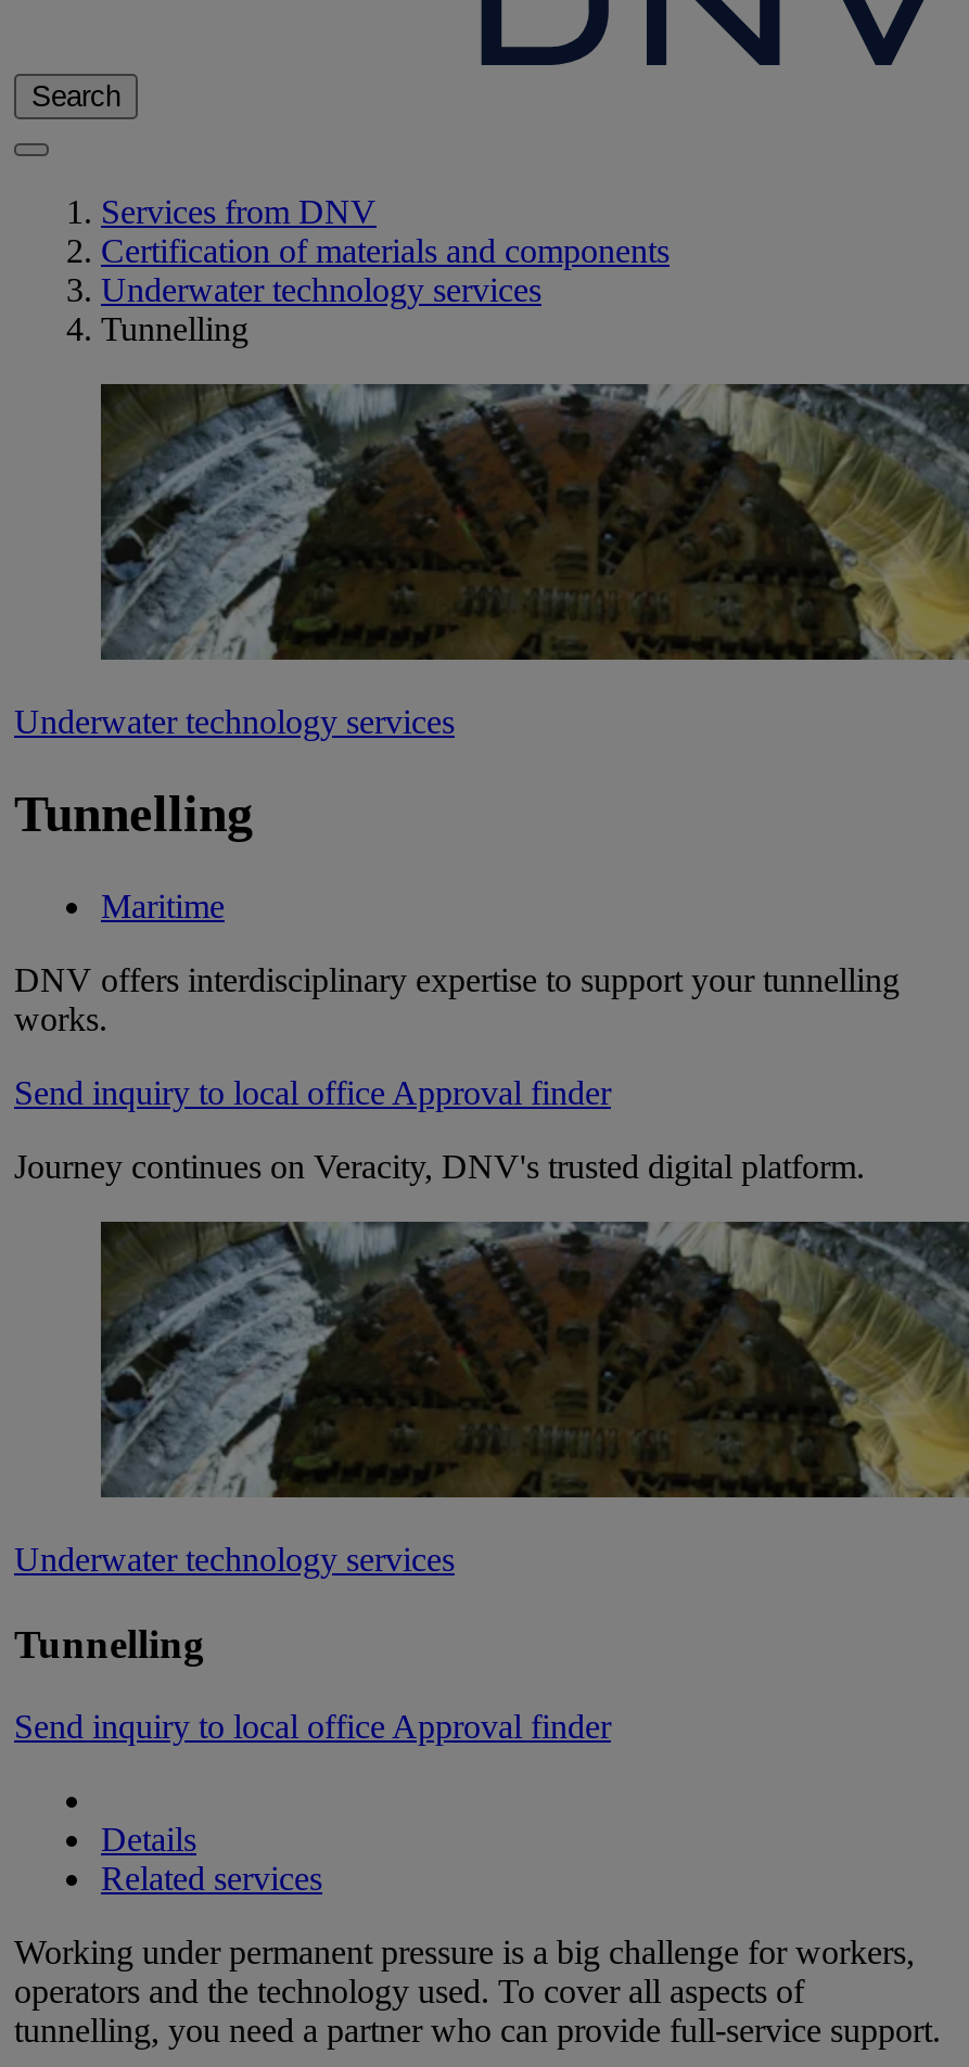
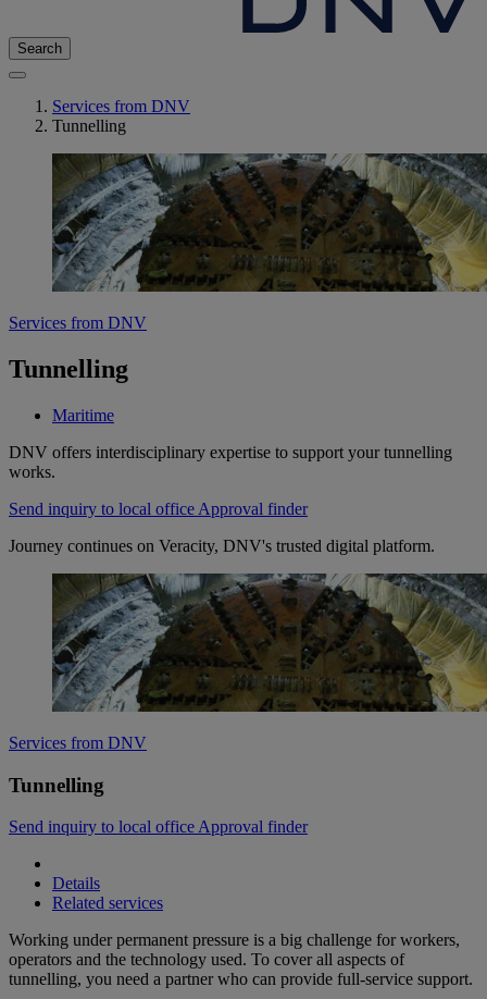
[101,232,670,308] Certification of materials and components | Underwater technology services -> none
[14,703,455,740] Underwater technology services -> [9,314,147,332] Services from DNV
[14,1541,455,1578] Underwater technology services -> [9,733,147,752] Services from DNV

